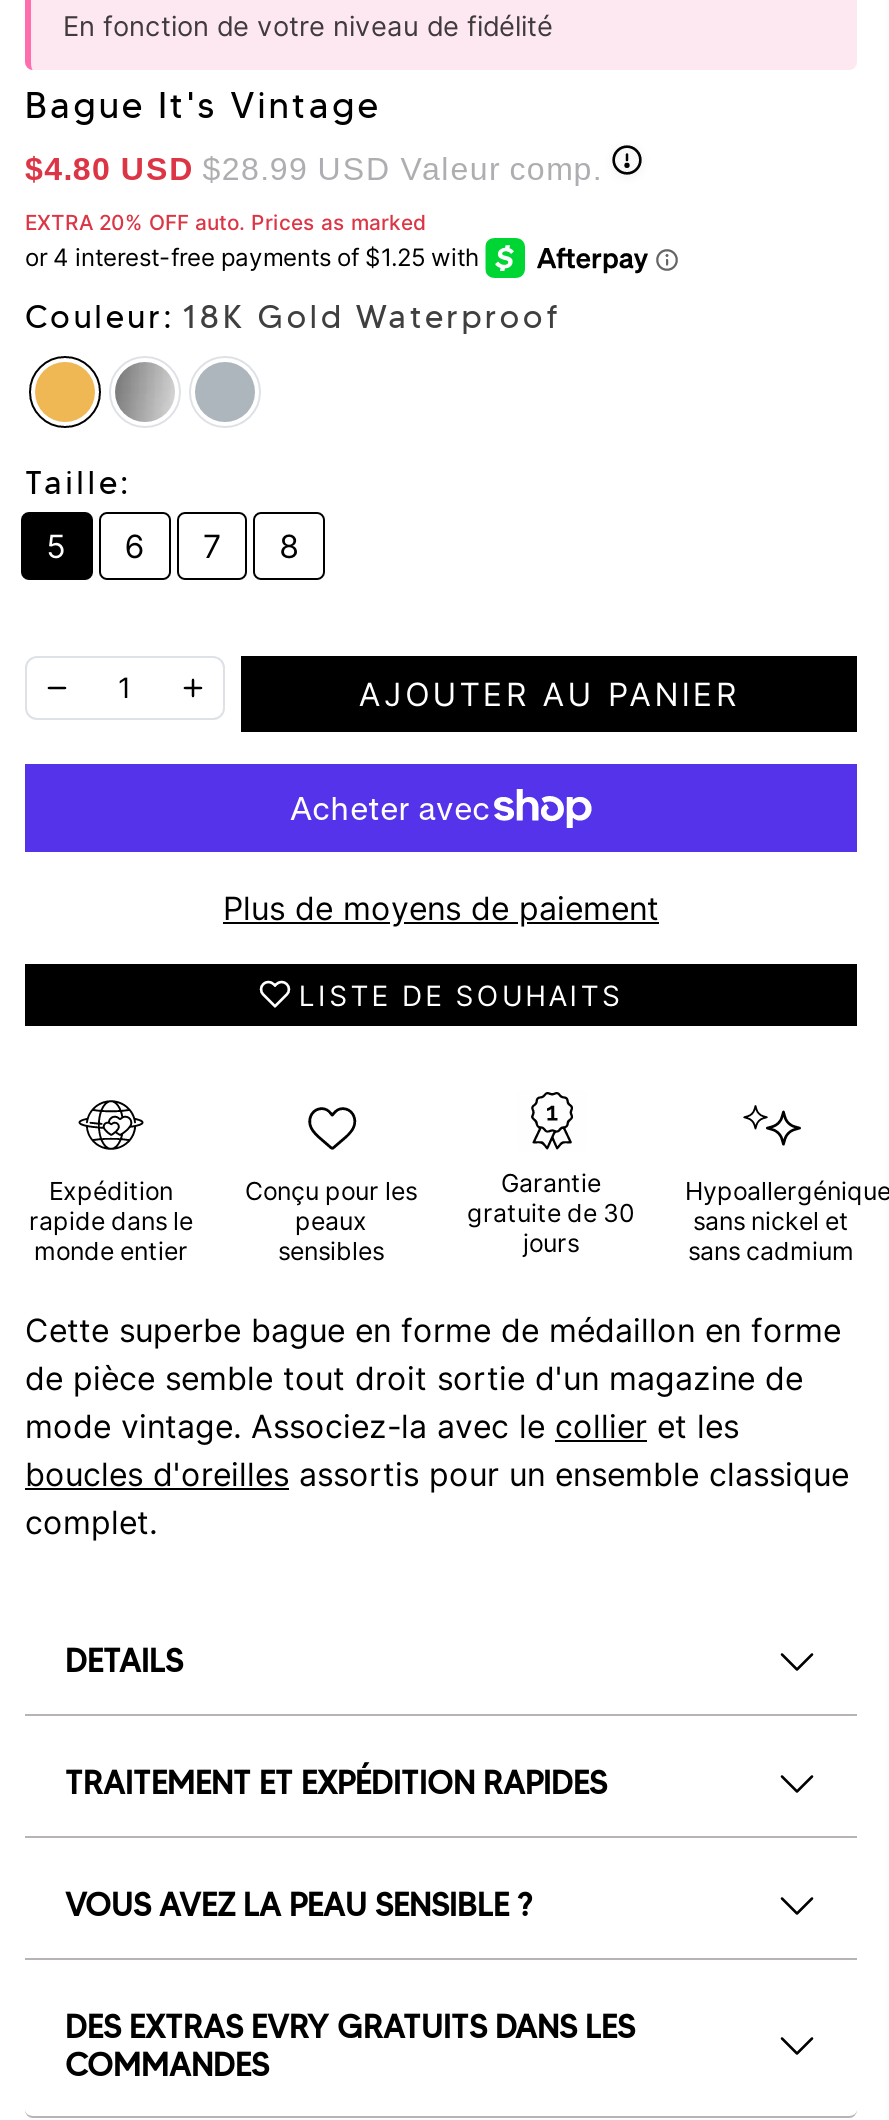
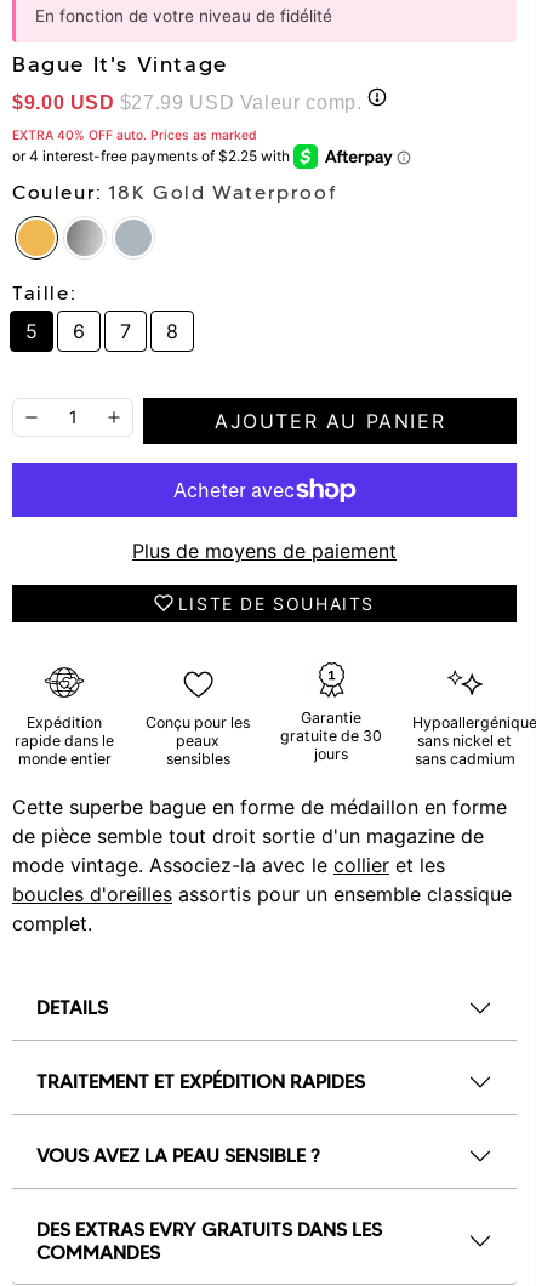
[25,152,602,186] $4.80 USD $28.99 USD Valeur comp. -> [12,92,362,113] $9.00 USD $27.99 USD Valeur comp.
[25,210,427,236] EXTRA 20% OFF auto. Prices as marked -> [12,127,257,143] EXTRA 40% OFF auto. Prices as marked

